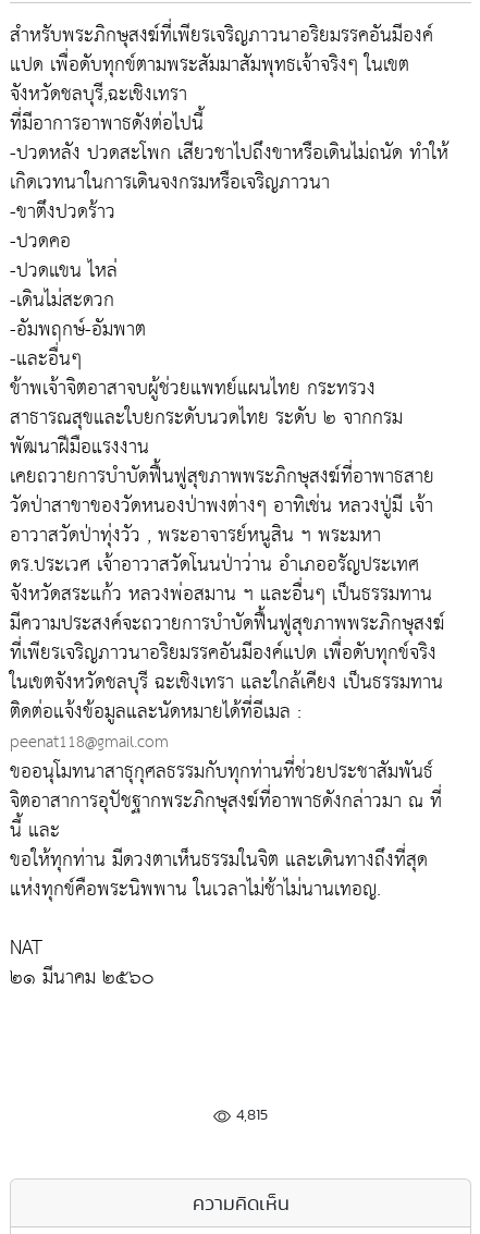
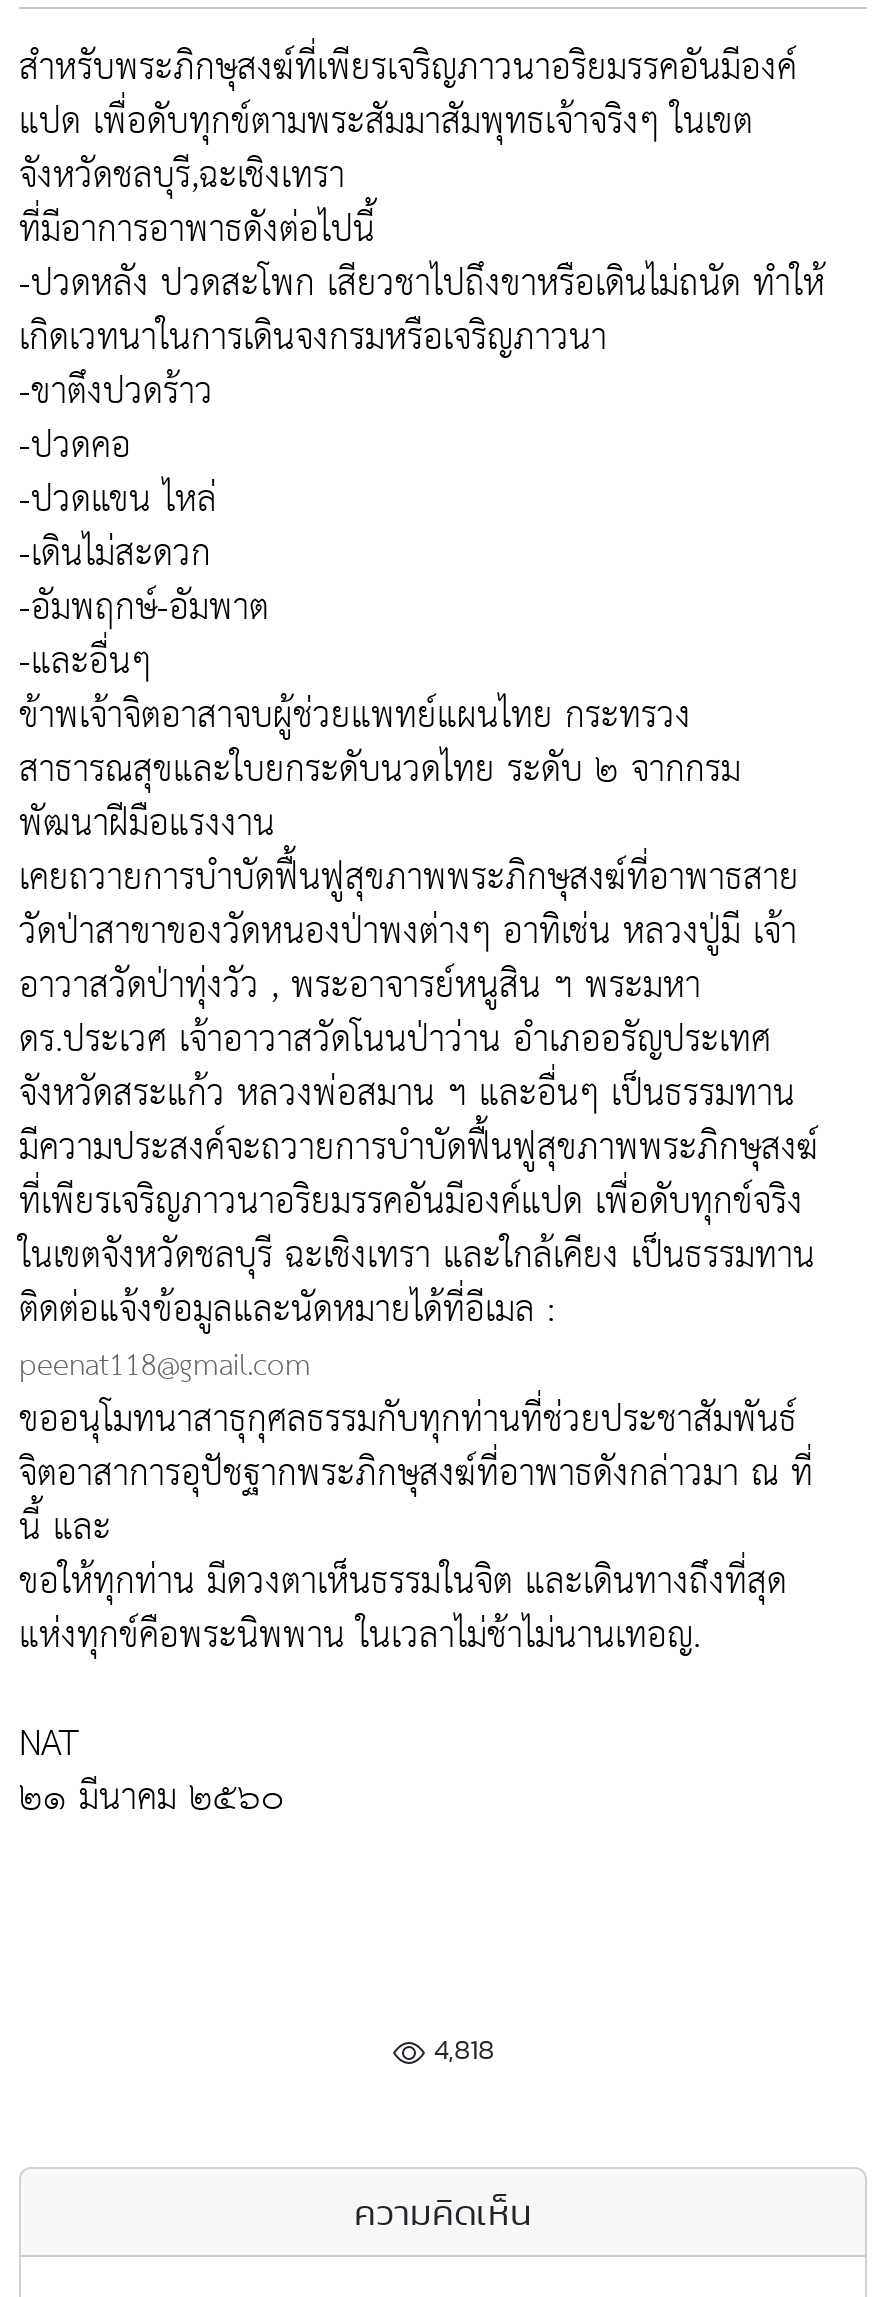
[231,1103,268,1125] 4,815 -> [424,2029,494,2069] 4,818

